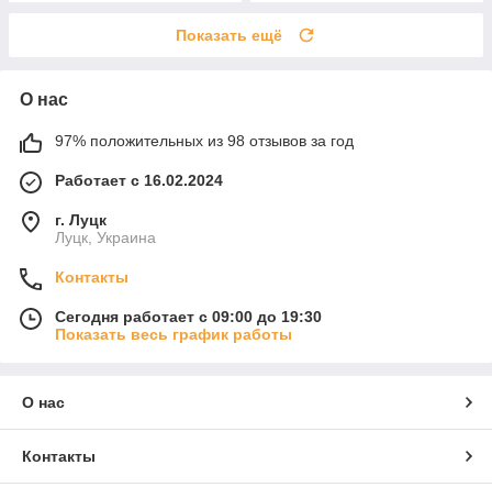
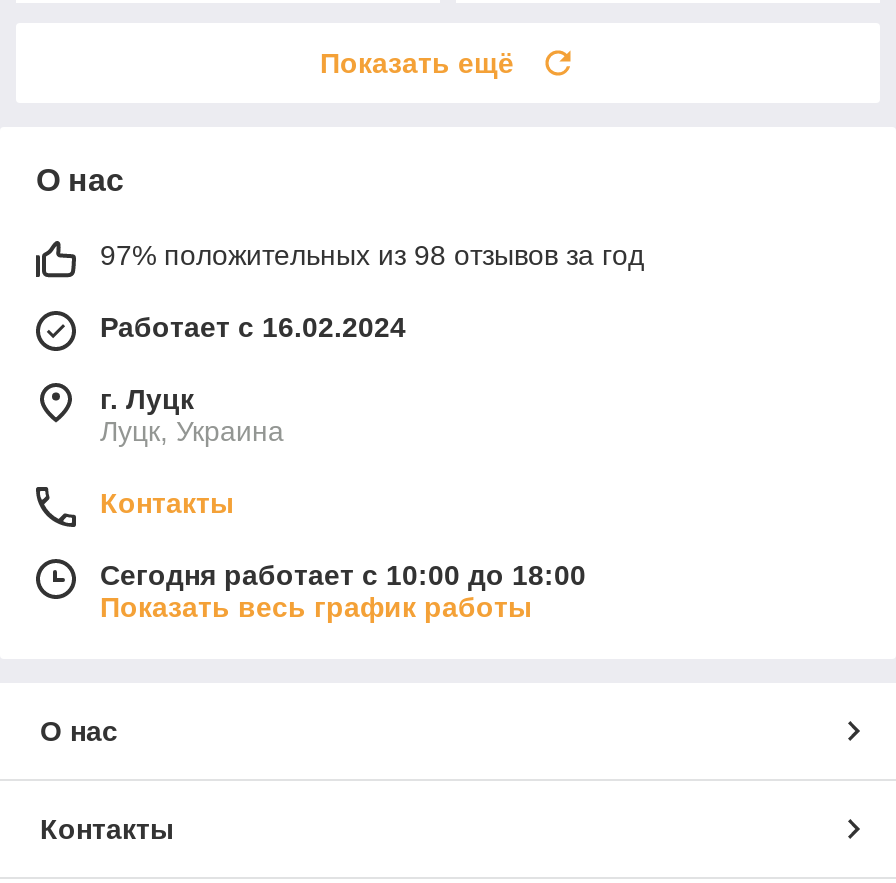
[55,308,322,325] Сегодня работает с 09:00 до 19:30 -> [100,559,586,591] Сегодня работает с 10:00 до 18:00

